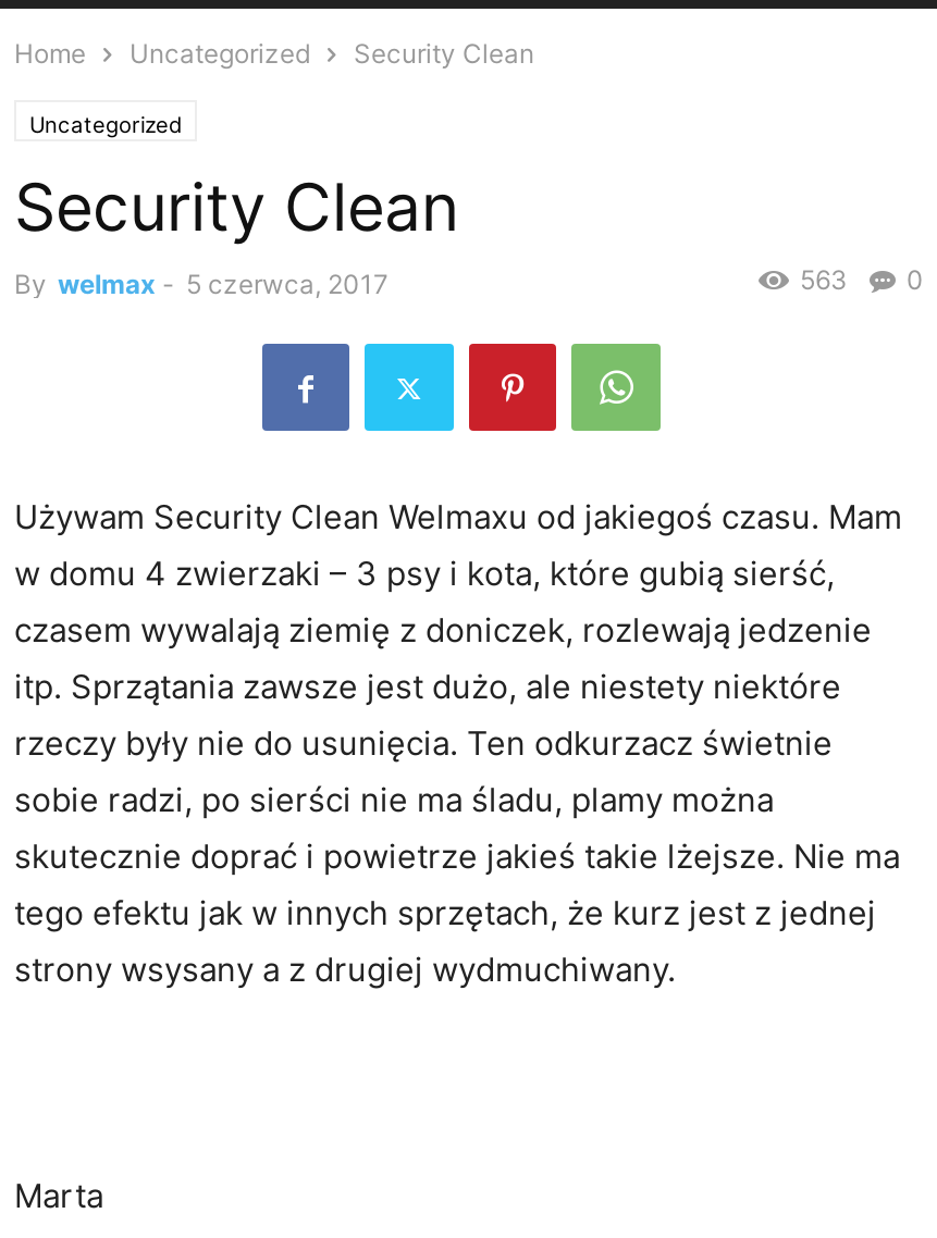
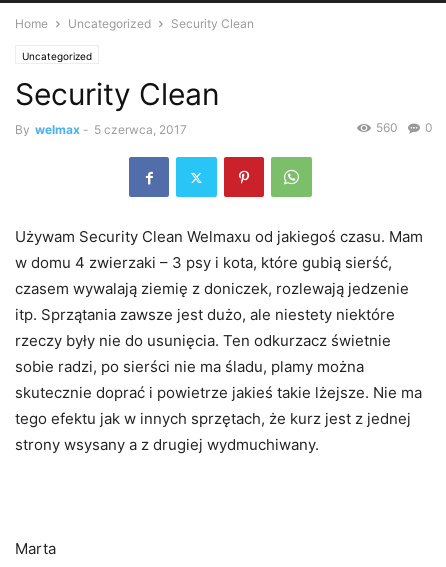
[800,263,924,296] 563 0 -> [376,120,433,135] 560 0

